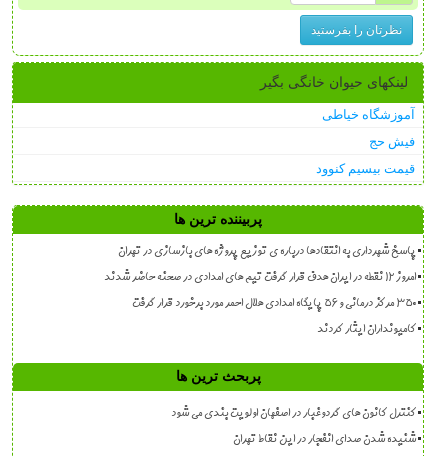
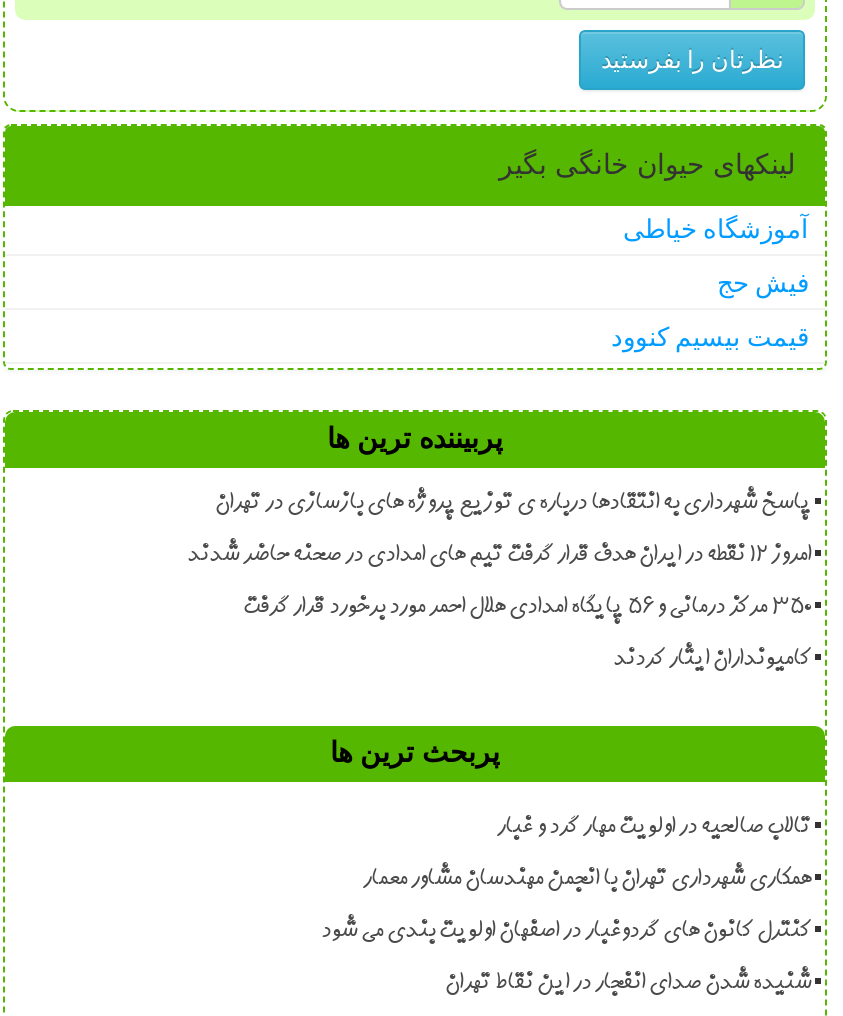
none -> [363,816,811,892] تالاب صالحیه در اولویت مهار گرد و غبار | همکاری شهرداری تهران با انجمن مهندسان مشاور معمار

